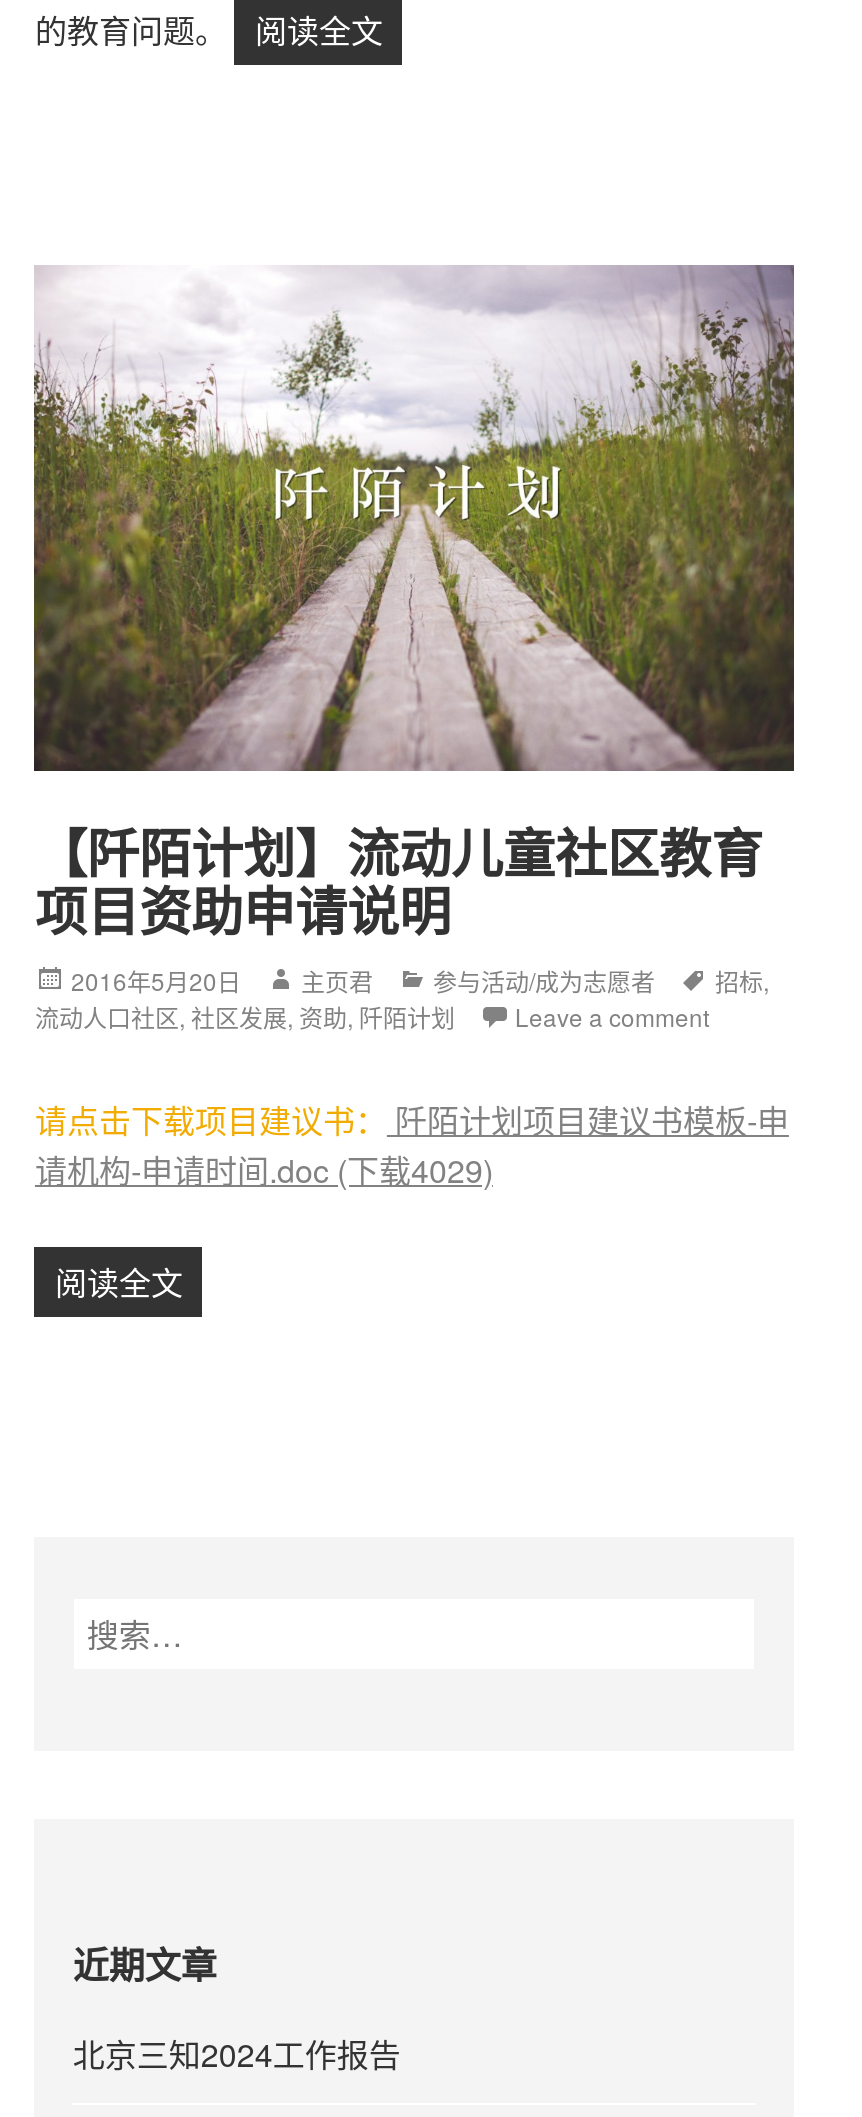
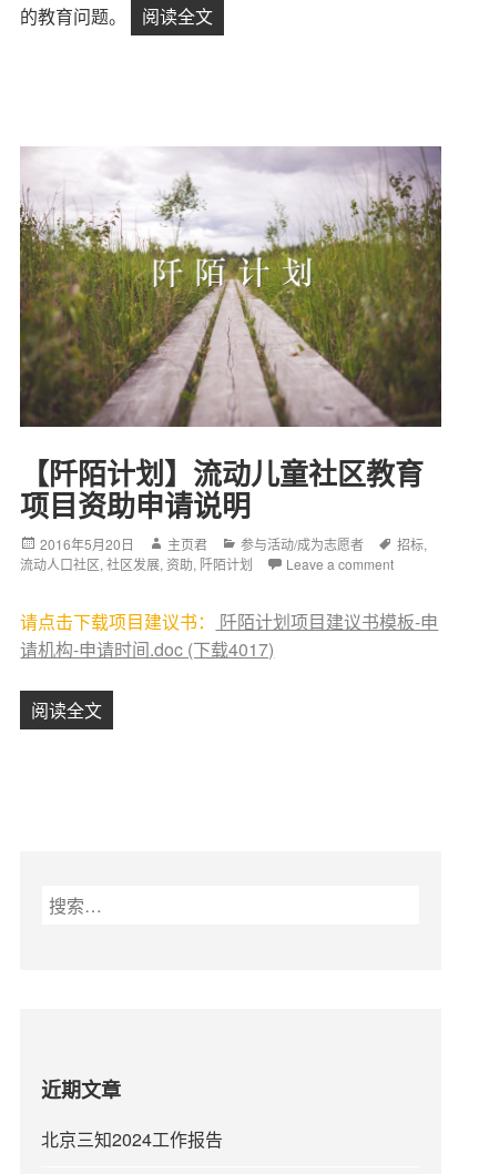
[35,1147,493,1193] 请机构-申请时间.doc (下载4029) -> [21,636,274,661] 请机构-申请时间.doc (下载4017)

